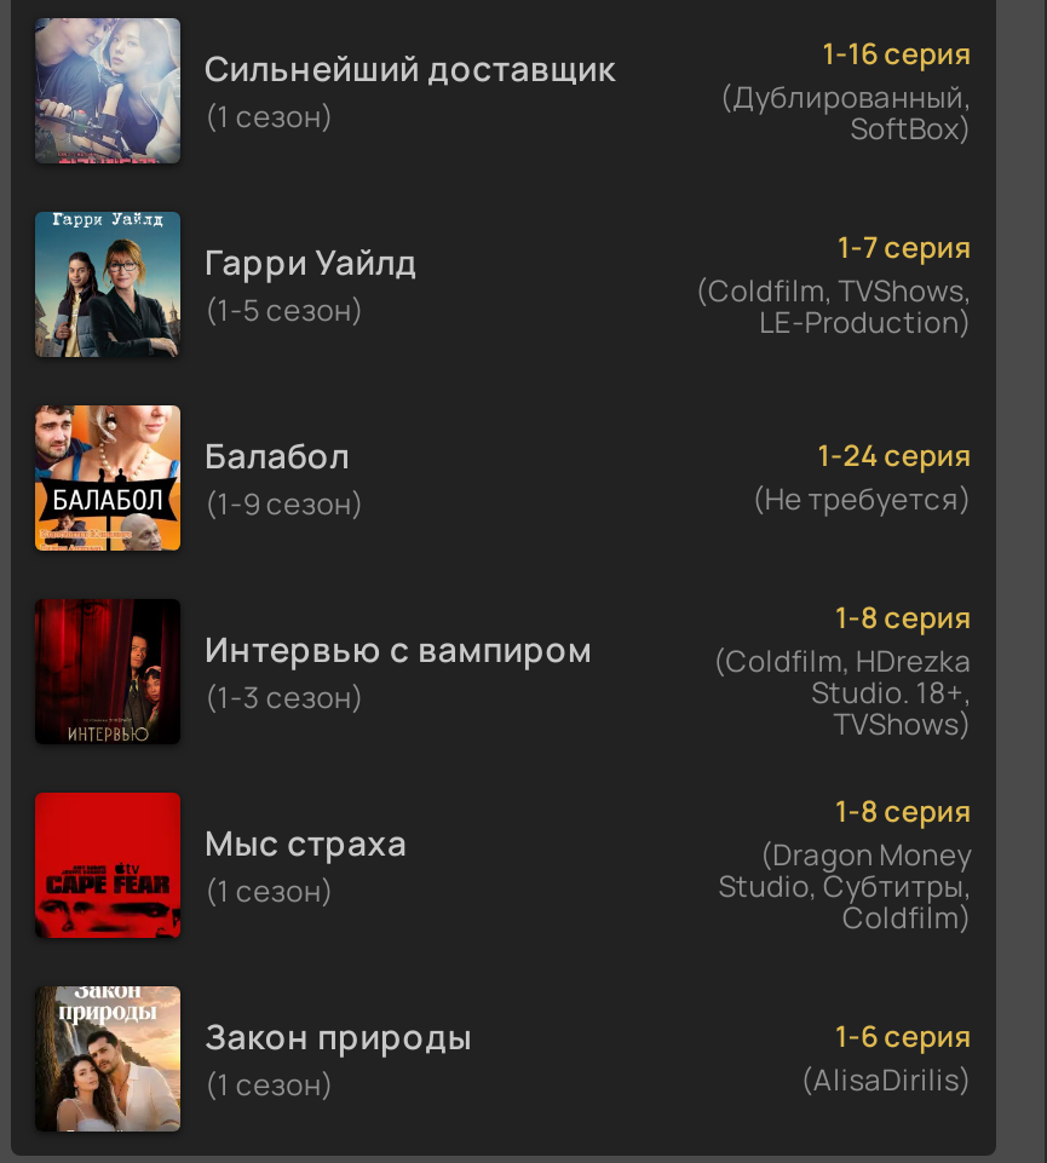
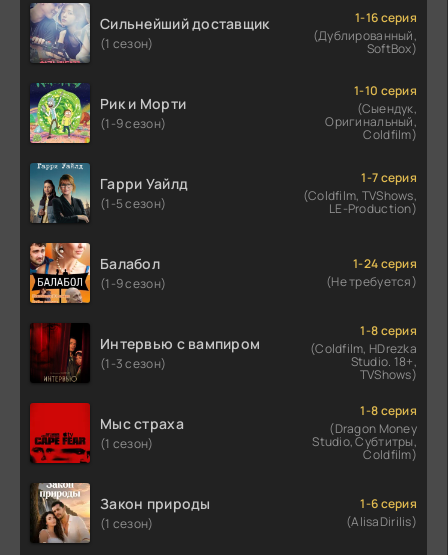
none -> [29,83,186,144] [image] | Рик и Морти | (1-9 сезон)
none -> [325,82,417,143] 1-10 серия | (Сыендук, | Оригинальный, | Coldfilm)

